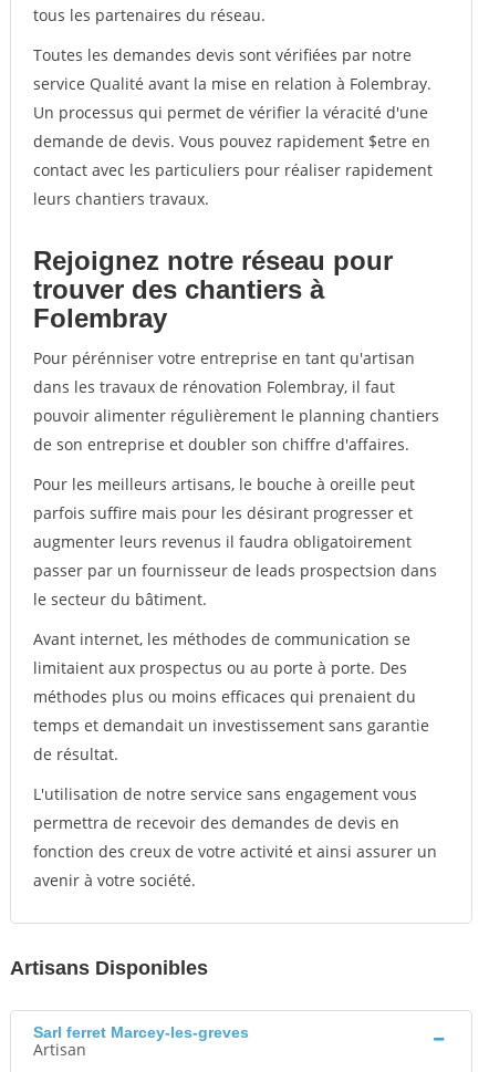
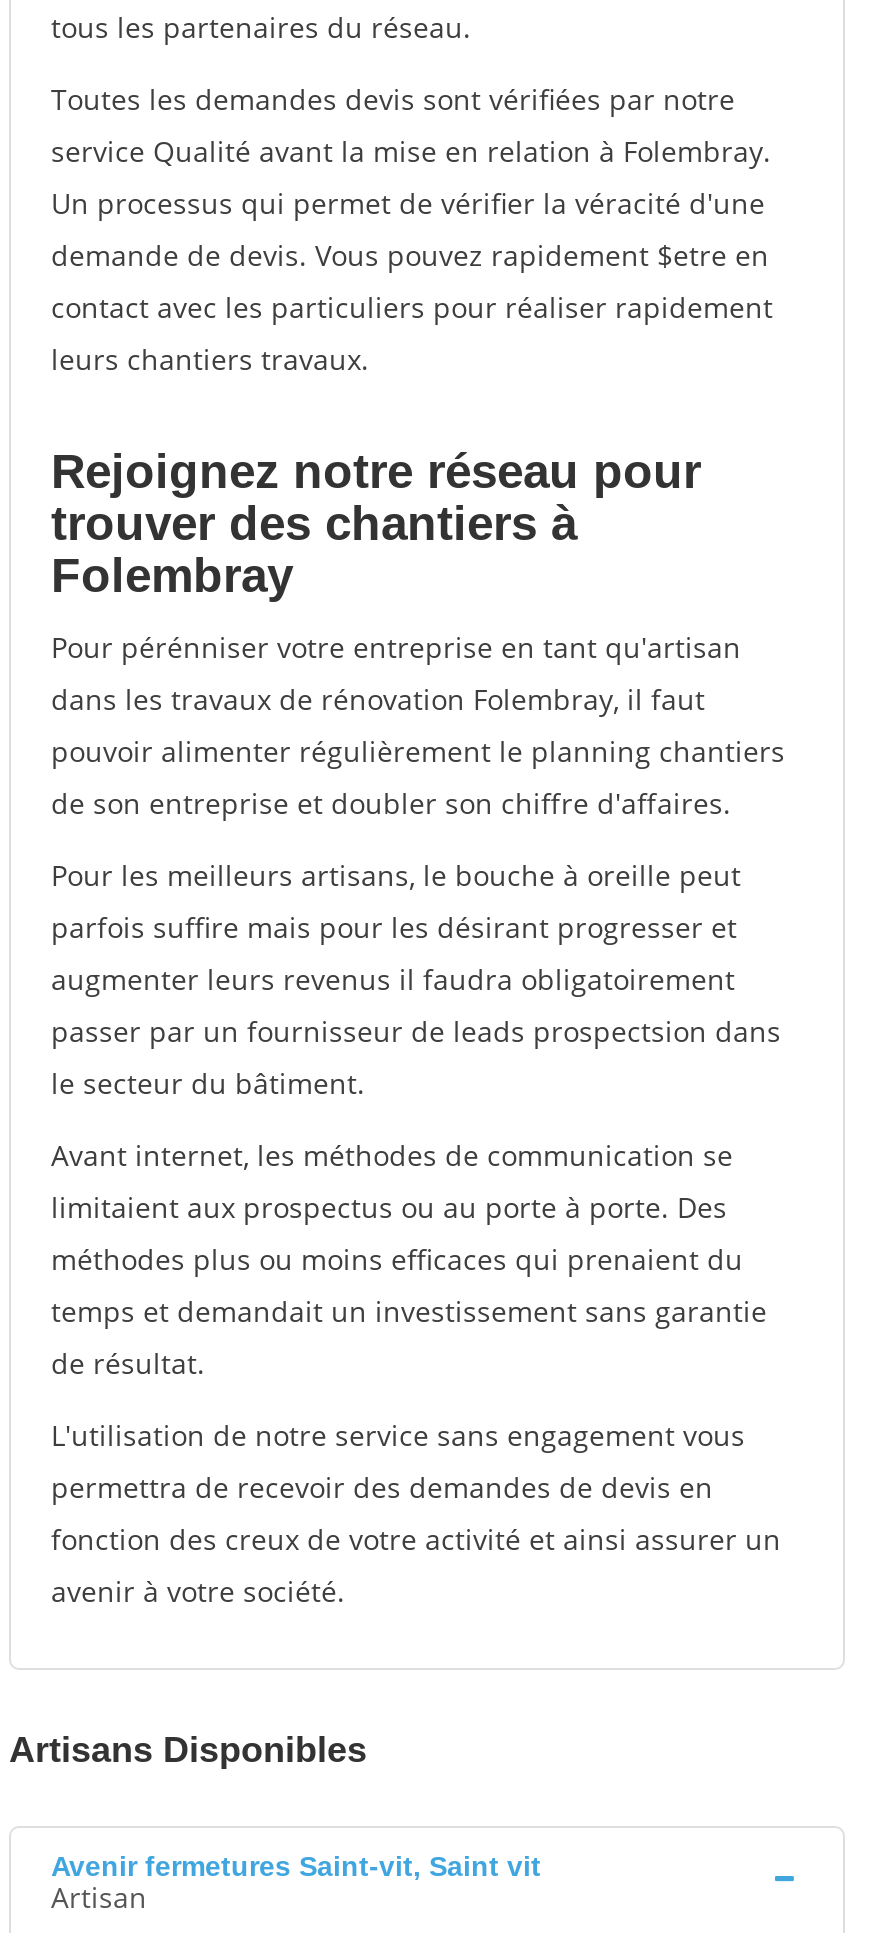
[33,1023,249,1041] Sarl ferret Marcey-les-greves -> [51,1850,541,1882] Avenir fermetures Saint-vit, Saint vit

